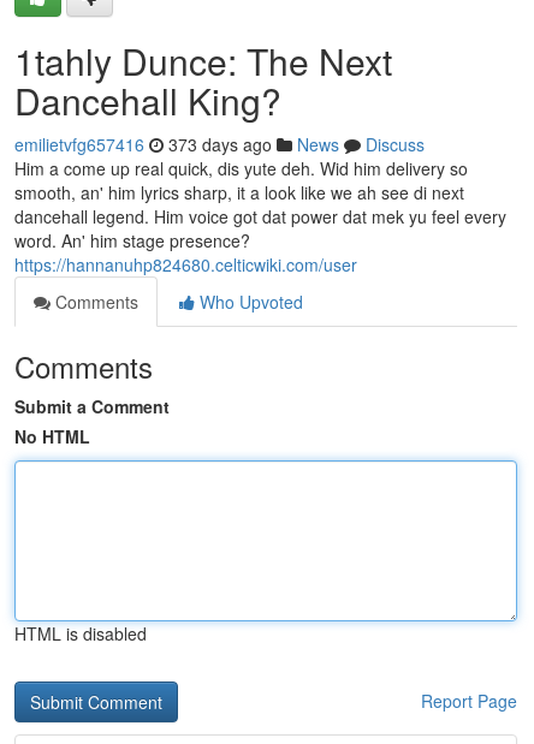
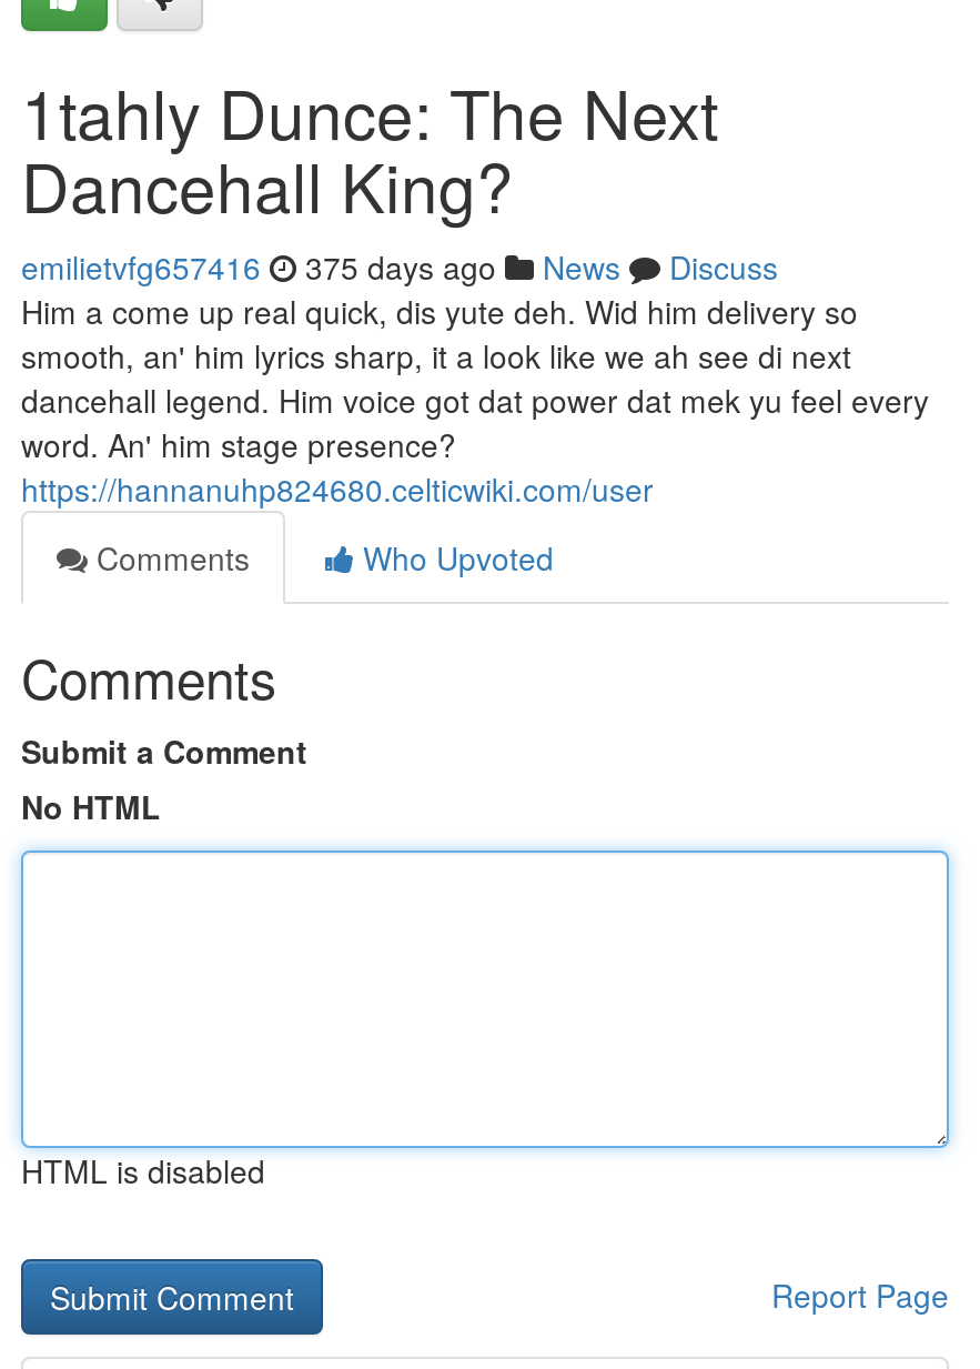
[14,132,425,156] emilietvfg657416 373 days ago News Discuss -> [21,244,778,289] emilietvfg657416 375 days ago News Discuss

